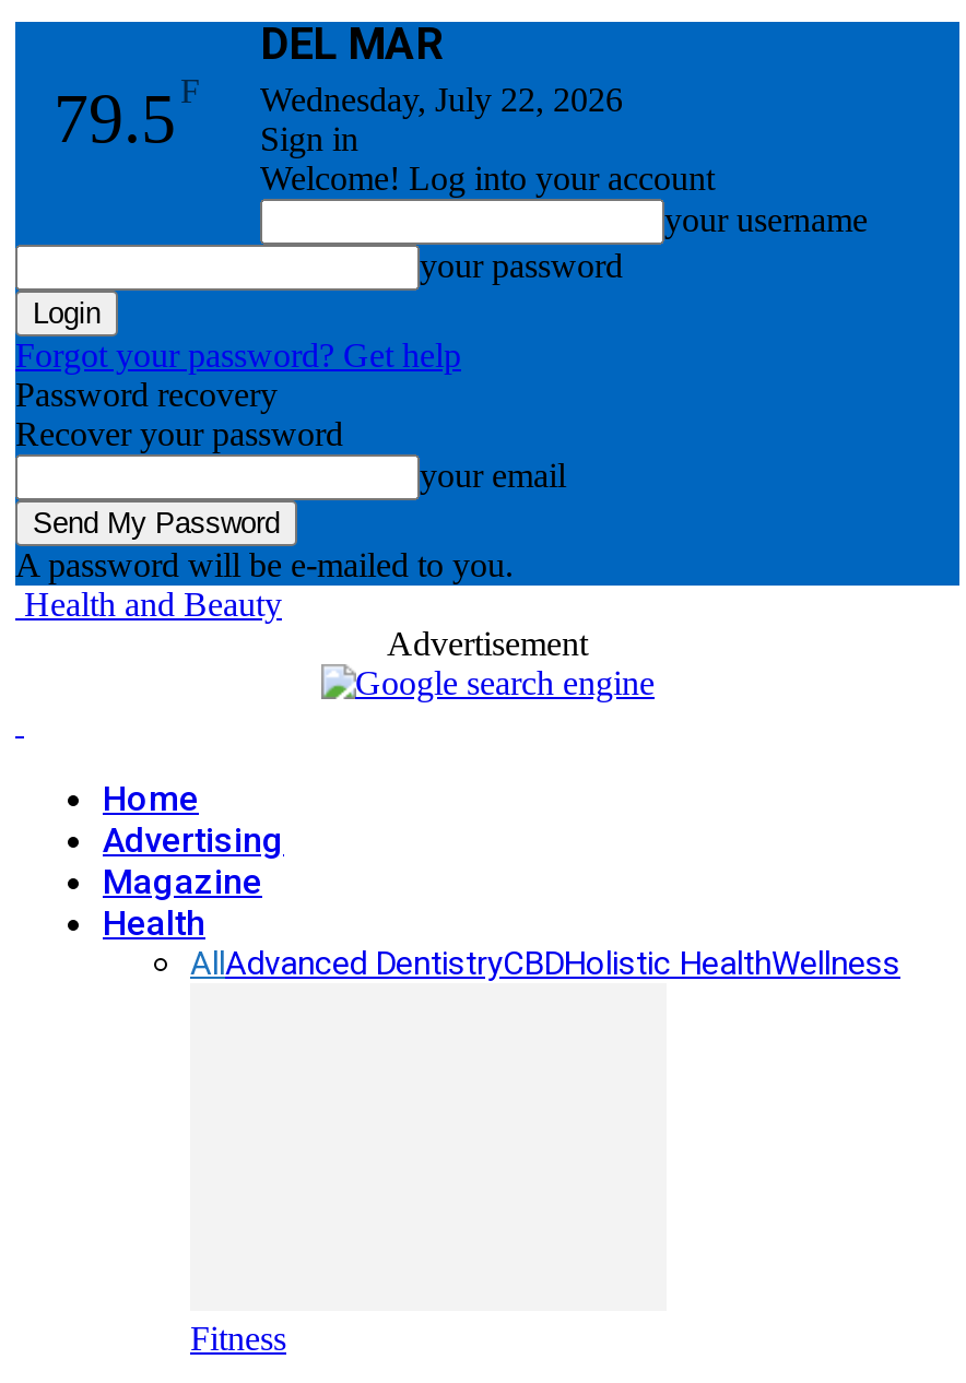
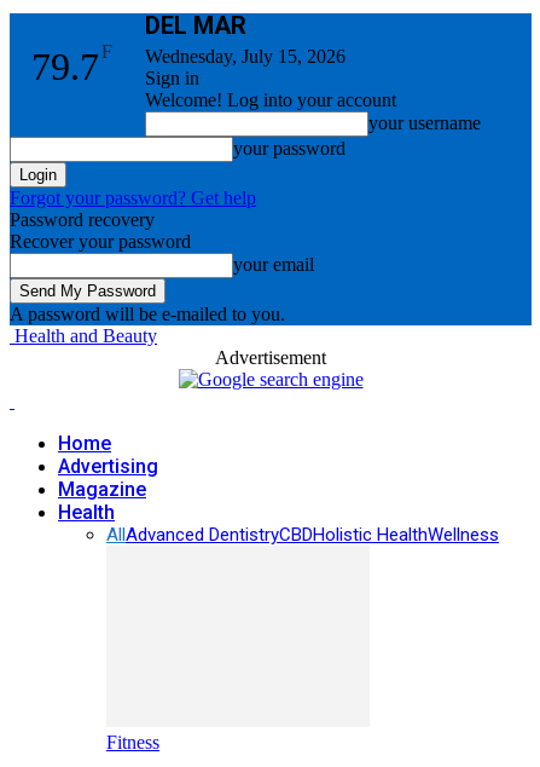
[54,72,200,157] 79.5 F -> [31,41,112,88] 79.7 F
[260,81,623,118] Wednesday, July 22, 2026 -> [145,46,346,67] Wednesday, July 15, 2026

